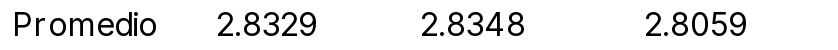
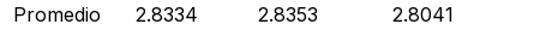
[12,5,318,45] Promedio 2.8329 -> [13,3,198,27] Promedio 2.8334
[420,5,526,45] 2.8348 -> [258,3,318,27] 2.8353
[644,5,748,45] 2.8059 -> [392,3,454,27] 2.8041

